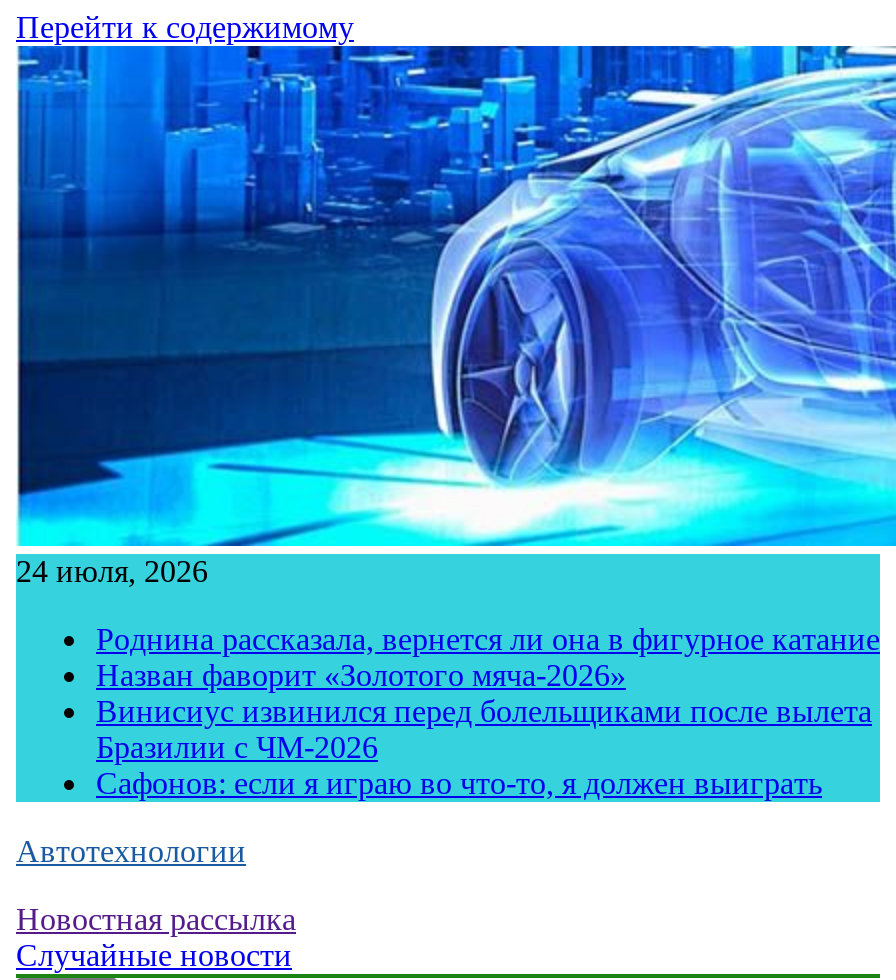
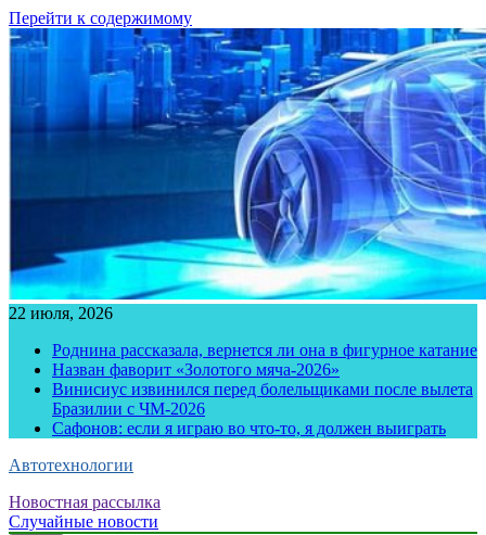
[16,554,208,588] 24 июля, 2026 -> [9,304,113,322] 22 июля, 2026

